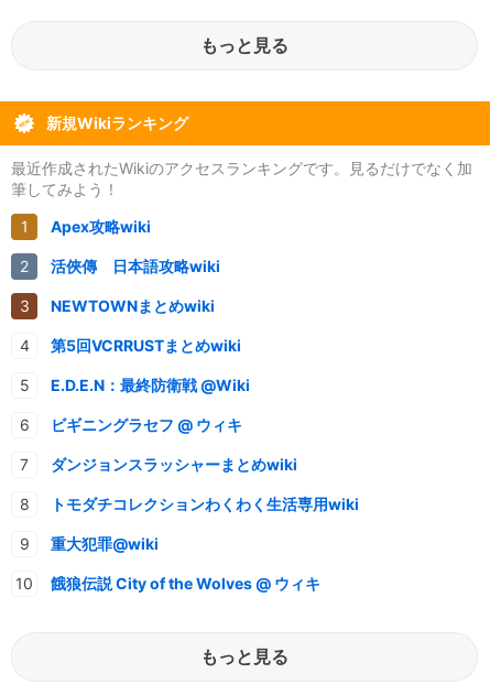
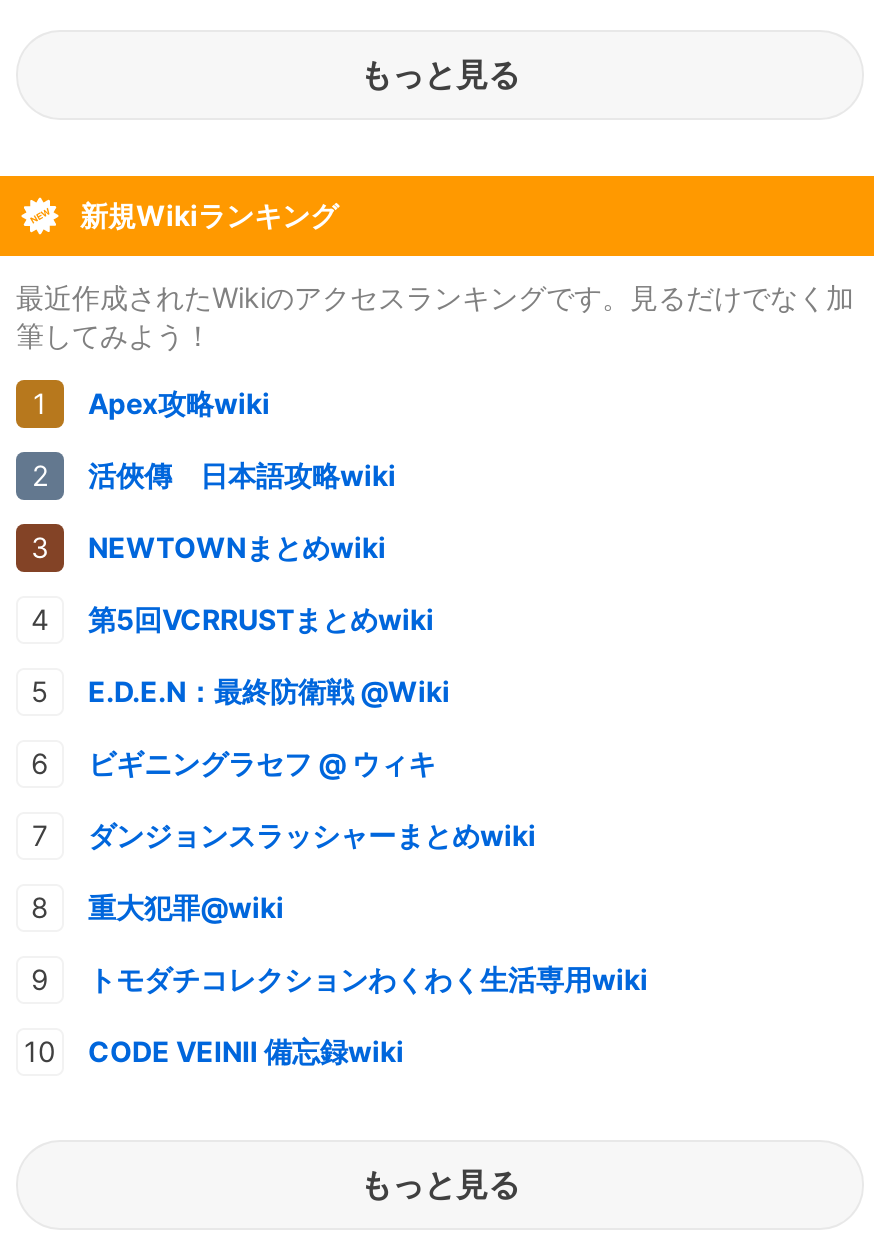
moved [51,494,359,513] -> [88,961,648,995]: トモダチコレクションわくわく生活専用wiki
moved [51,534,159,552] -> [88,889,284,923]: 重大犯罪@wiki
[51,573,320,592] 餓狼伝説 City of the Wolves @ ウィキ -> [88,1033,404,1067] CODE VEINⅡ 備忘録wiki

